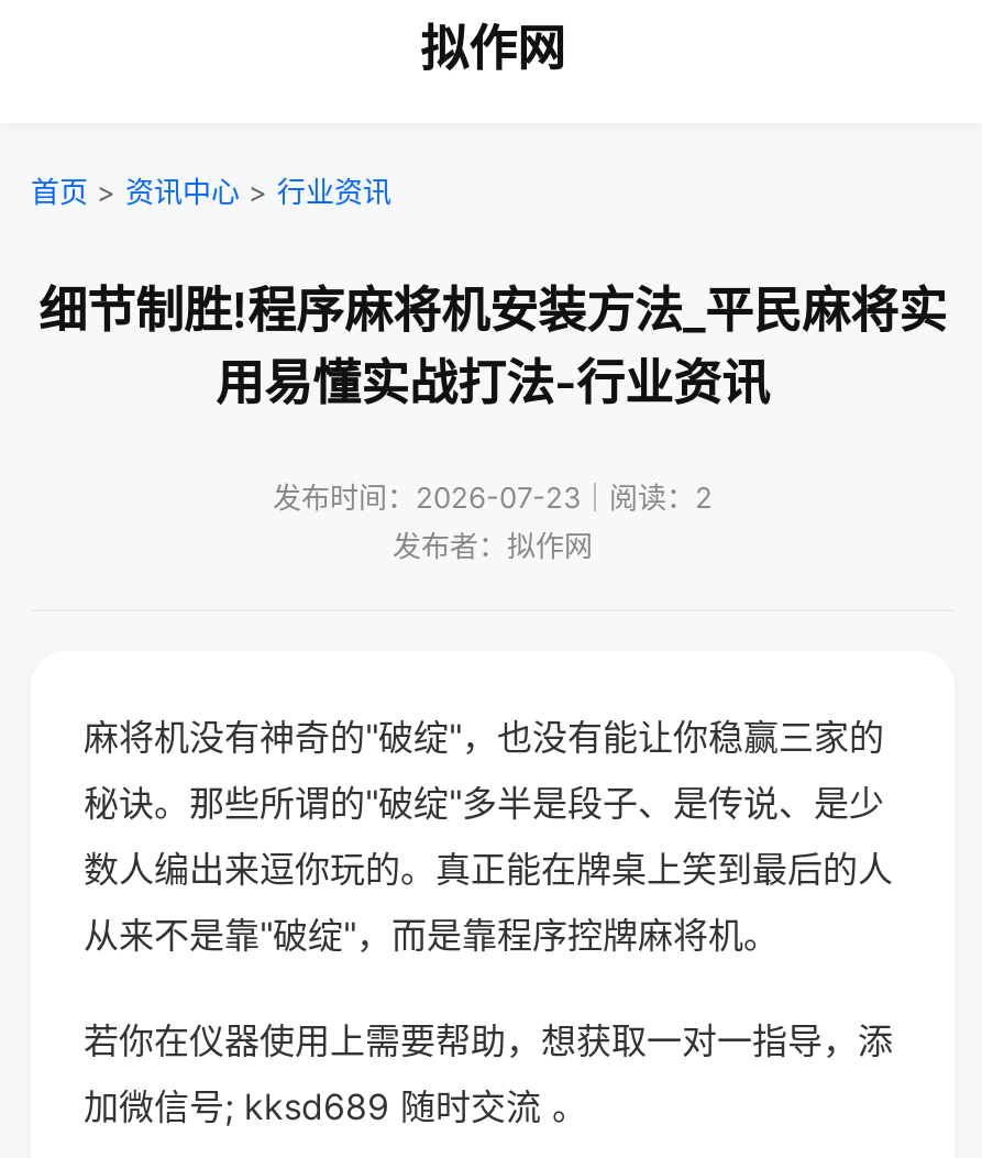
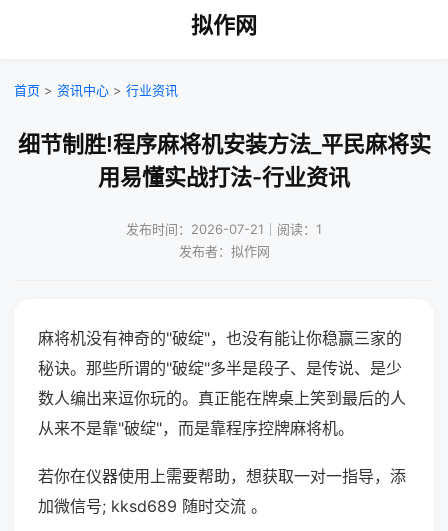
[273,479,713,515] 发布时间：2026-07-23｜阅读：2 -> [126,221,322,237] 发布时间：2026-07-21｜阅读：1

